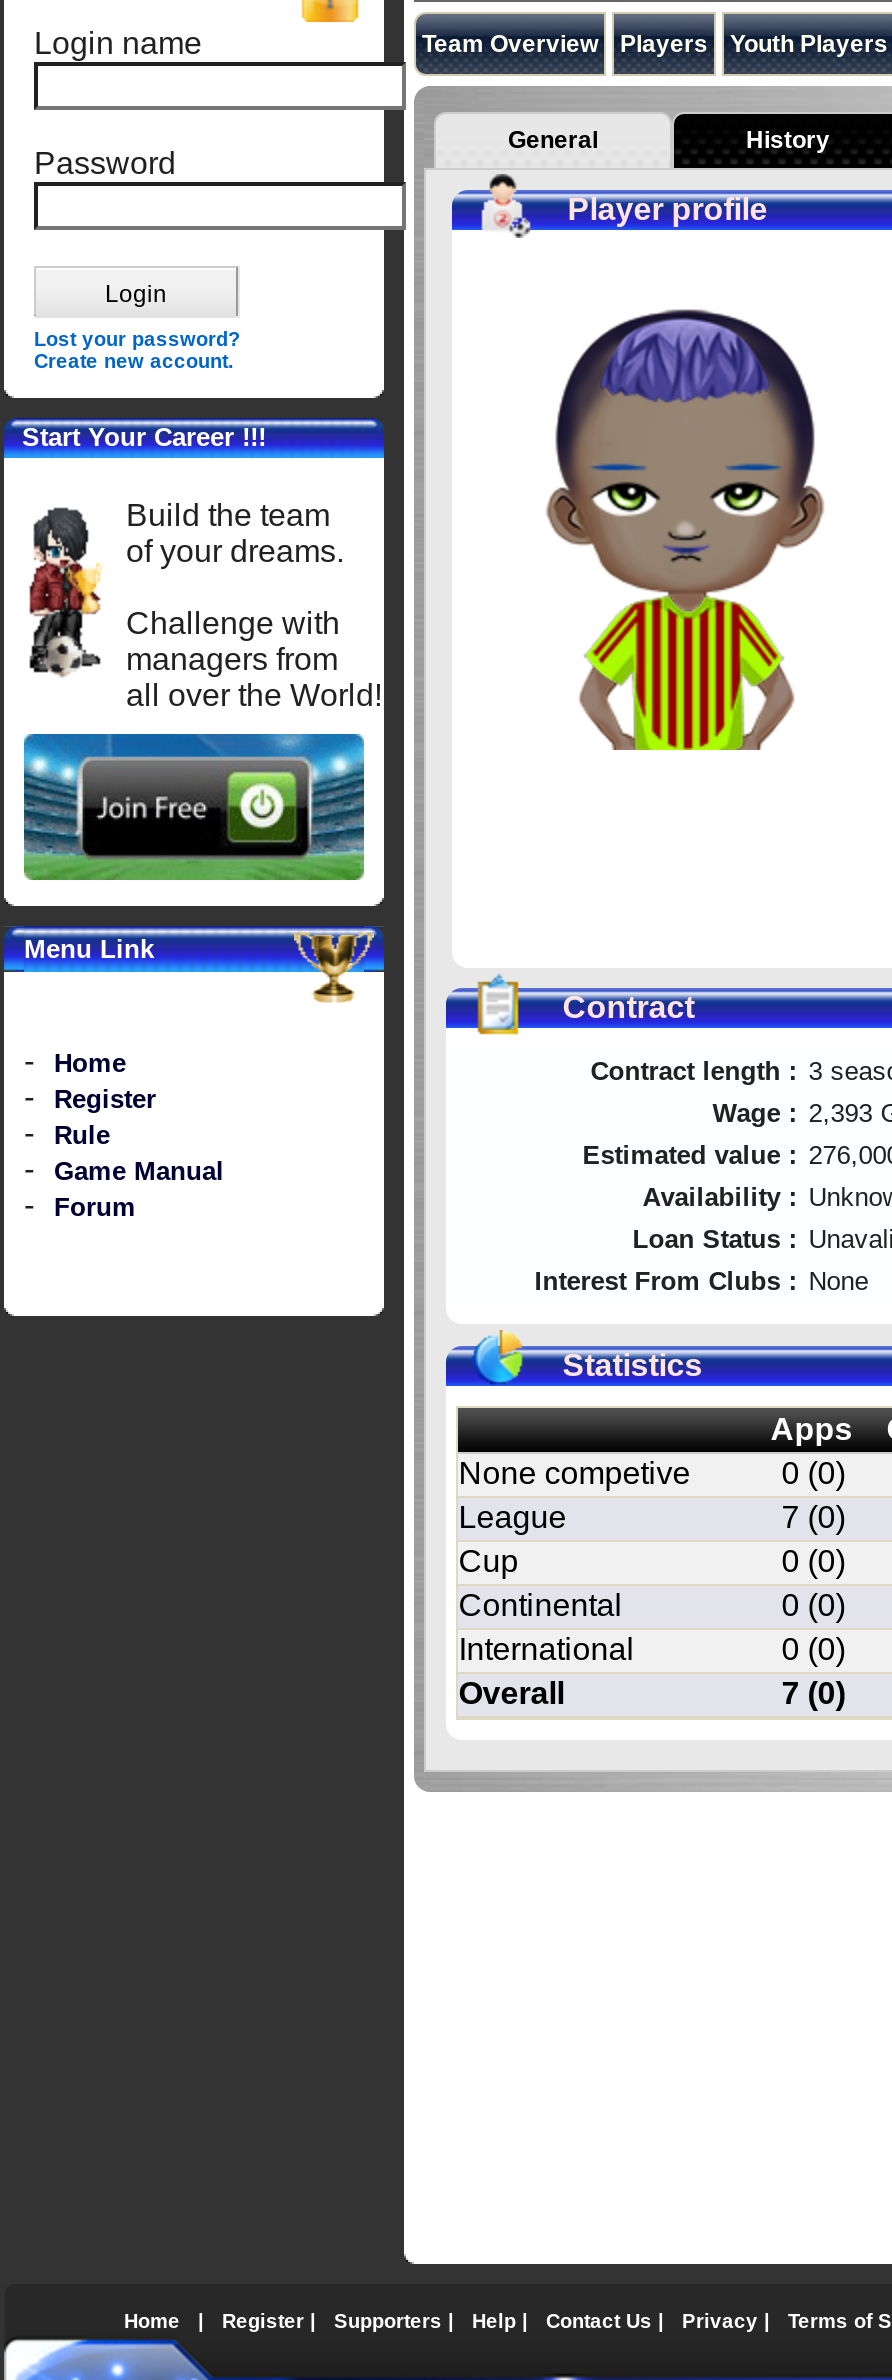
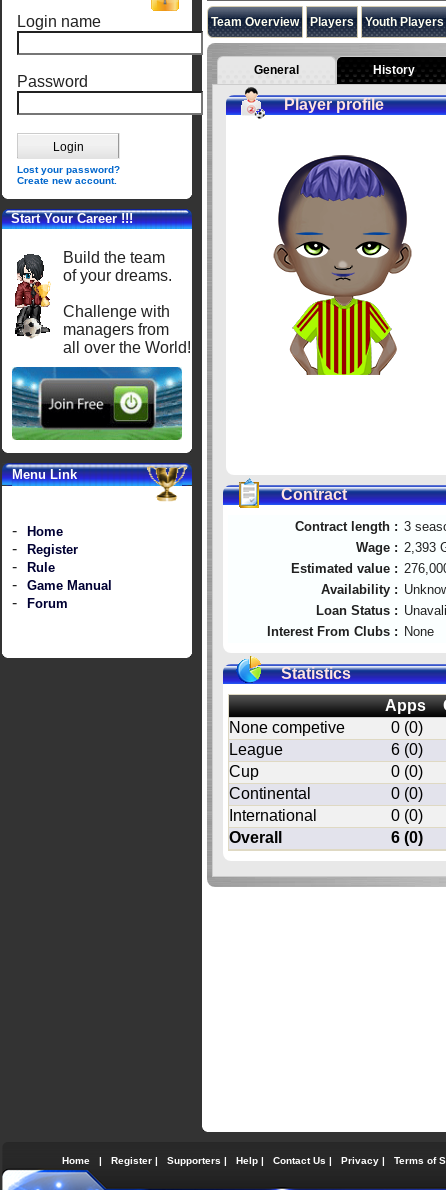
[782,1500,846,1534] 7 (0) -> [391,741,423,758] 6 (0)
[782,1676,846,1710] 7 (0) -> [391,829,423,846] 6 (0)

